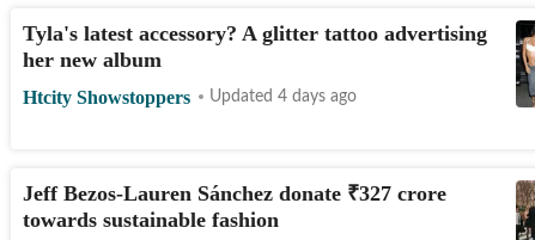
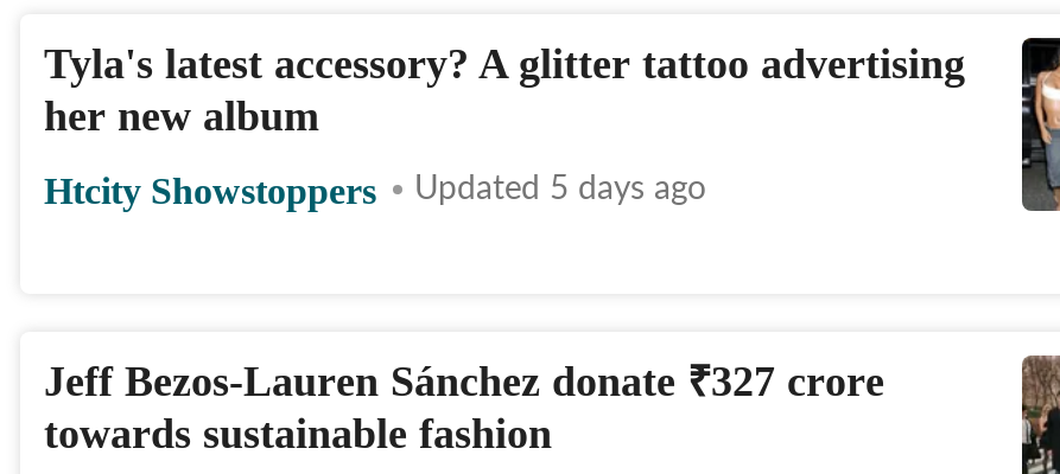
[209,88,357,105] Updated 4 days ago -> [414,173,706,206] Updated 5 days ago

